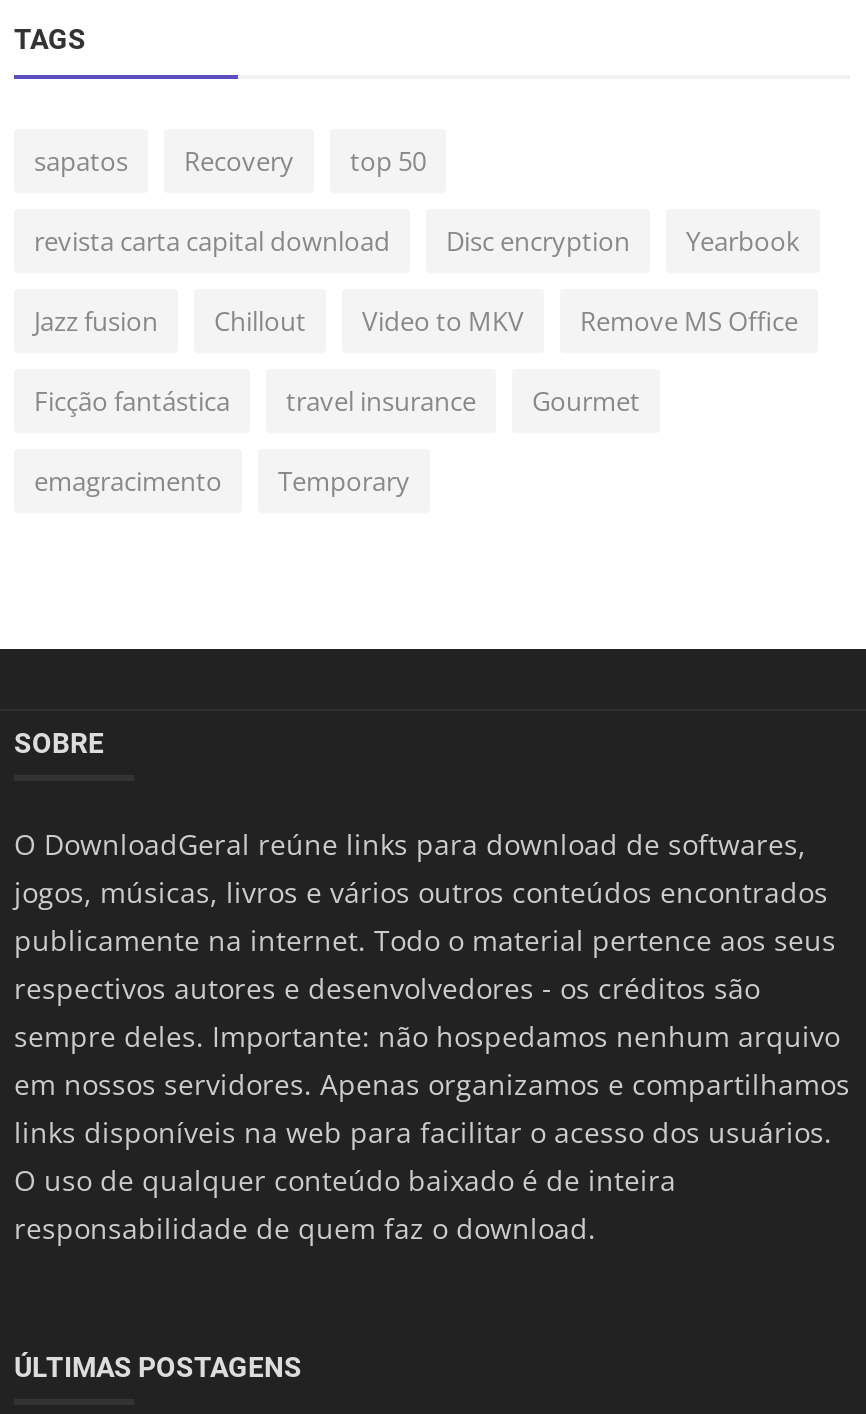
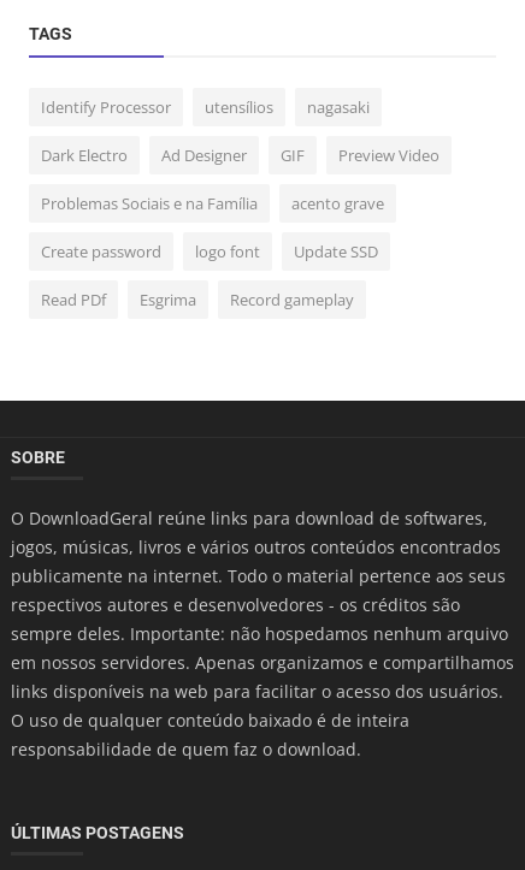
[34,144,426,180] sapatos | Recovery | top 50 -> [41,97,370,118] Identify Processor | utensílios | nagasaki
[34,224,800,260] revista carta capital download | Disc encryption | Yearbook -> [41,145,440,167] Dark Electro | Ad Designer | GIF | Preview Video
[34,304,798,340] Jazz fusion | Chillout | Video to MKV | Remove MS Office -> [41,193,384,215] Problemas Sociais e na Família | acento grave
[34,384,640,420] Ficção fantástica | travel insurance | Gourmet -> [41,241,378,263] Create password | logo font | Update SSD
[34,464,410,500] emagracimento | Temporary -> [41,289,354,311] Read PDf | Esgrima | Record gameplay

